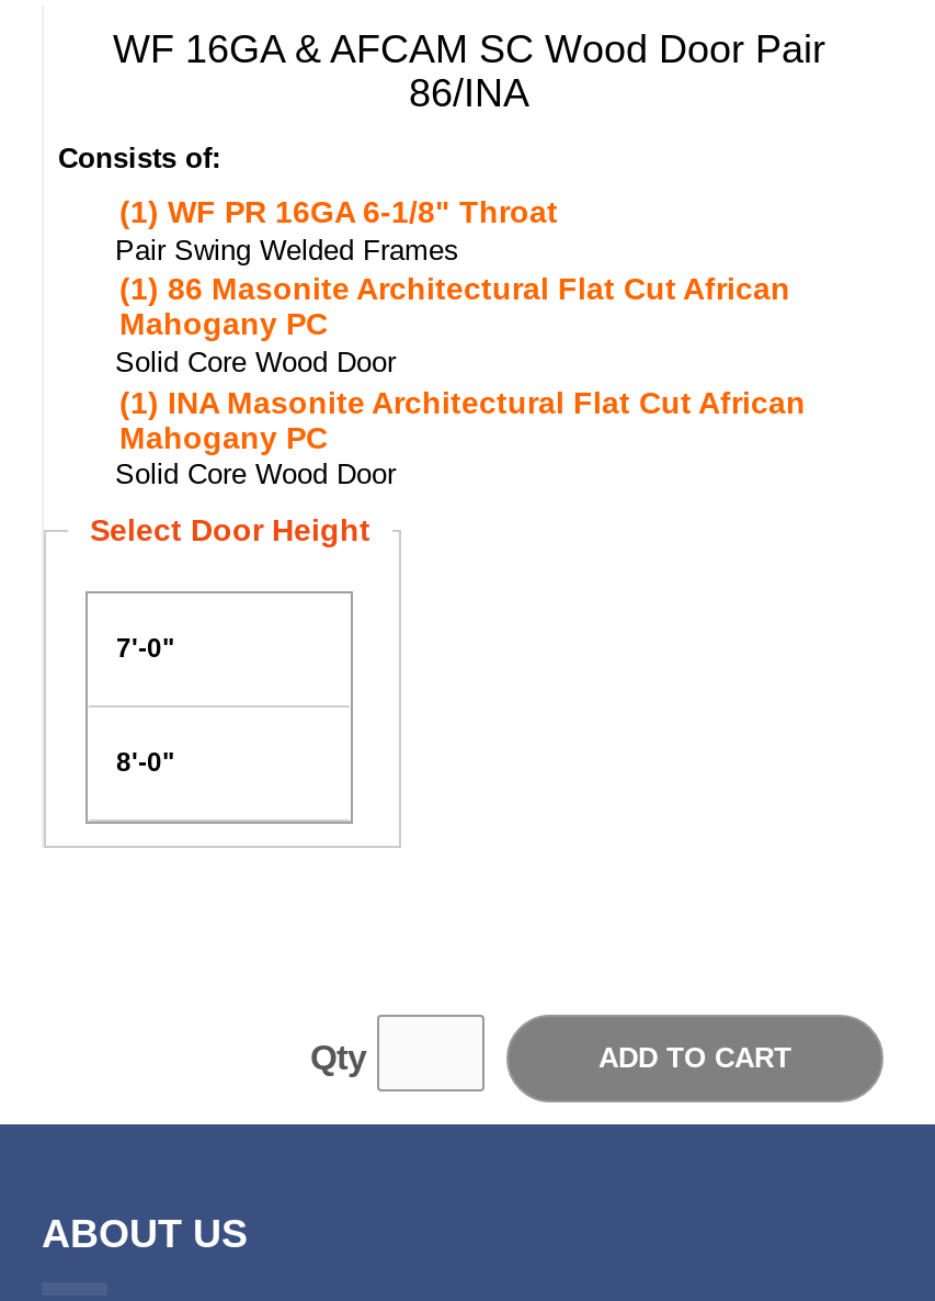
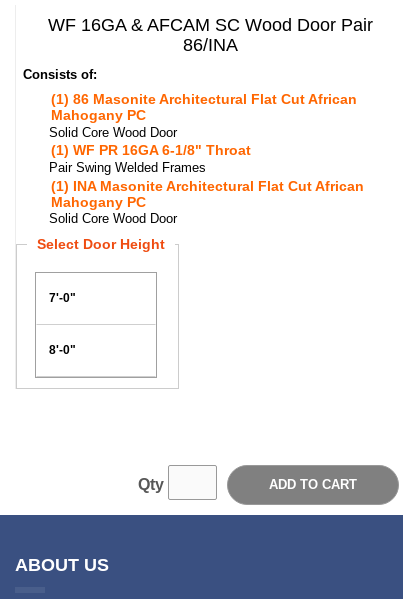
moved [115,194,558,265] -> [48,142,250,175]: (1) WF PR 16GA 6-1/8" Throat | Pair Swing Welded Frames
moved [115,272,790,378] -> [48,91,356,139]: (1) 86 Masonite Architectural Flat Cut African | Mahogany PC | Solid Core Wood Door

